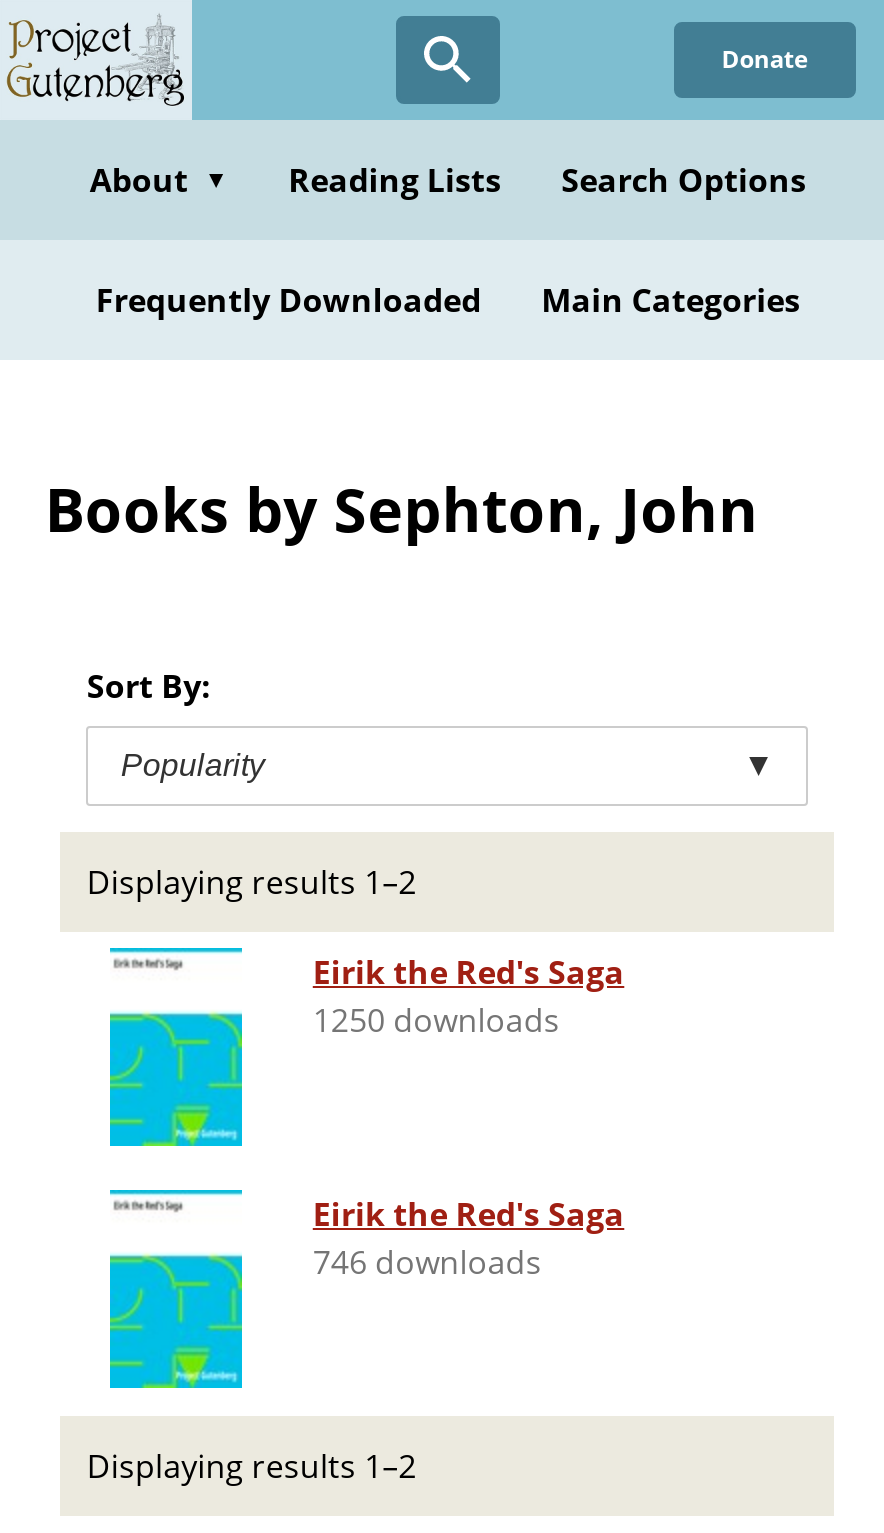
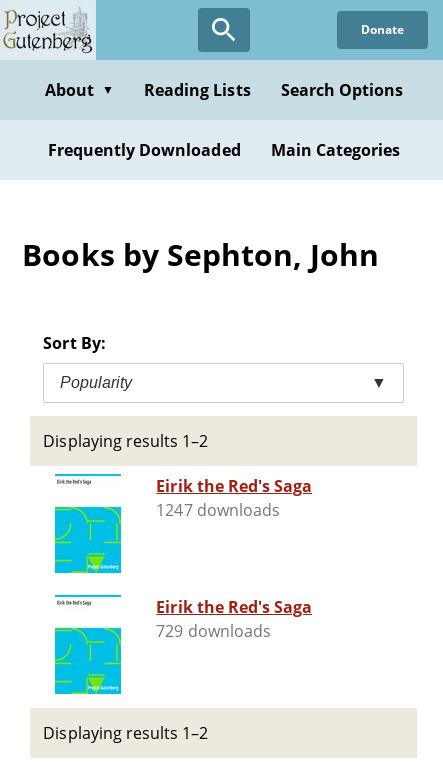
[313,998,560,1042] 1250 downloads -> [156,499,280,521] 1247 downloads
[313,1240,542,1284] 746 downloads -> [156,620,271,642] 729 downloads

